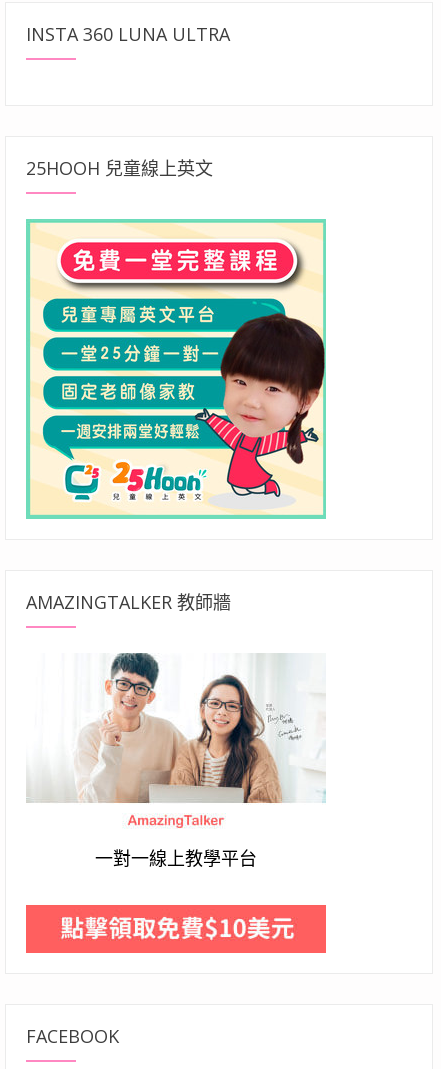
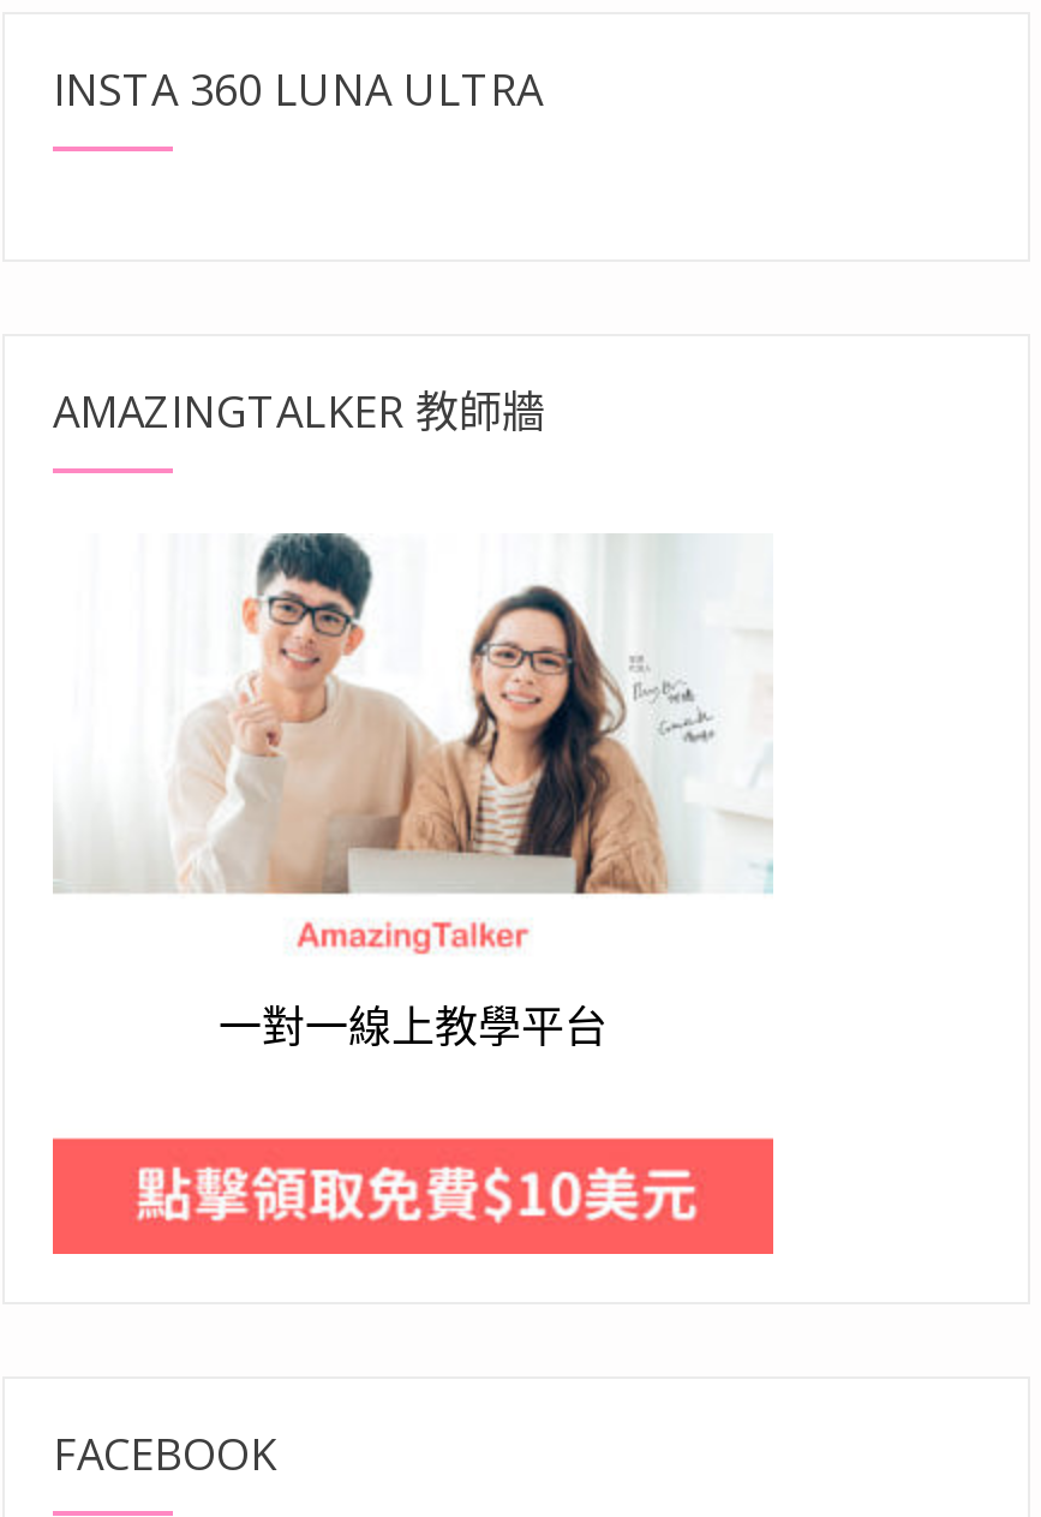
[26,156,213,180] 25HOOH 兒童線上英文 -> none
[25,218,327,520] [image] -> none

